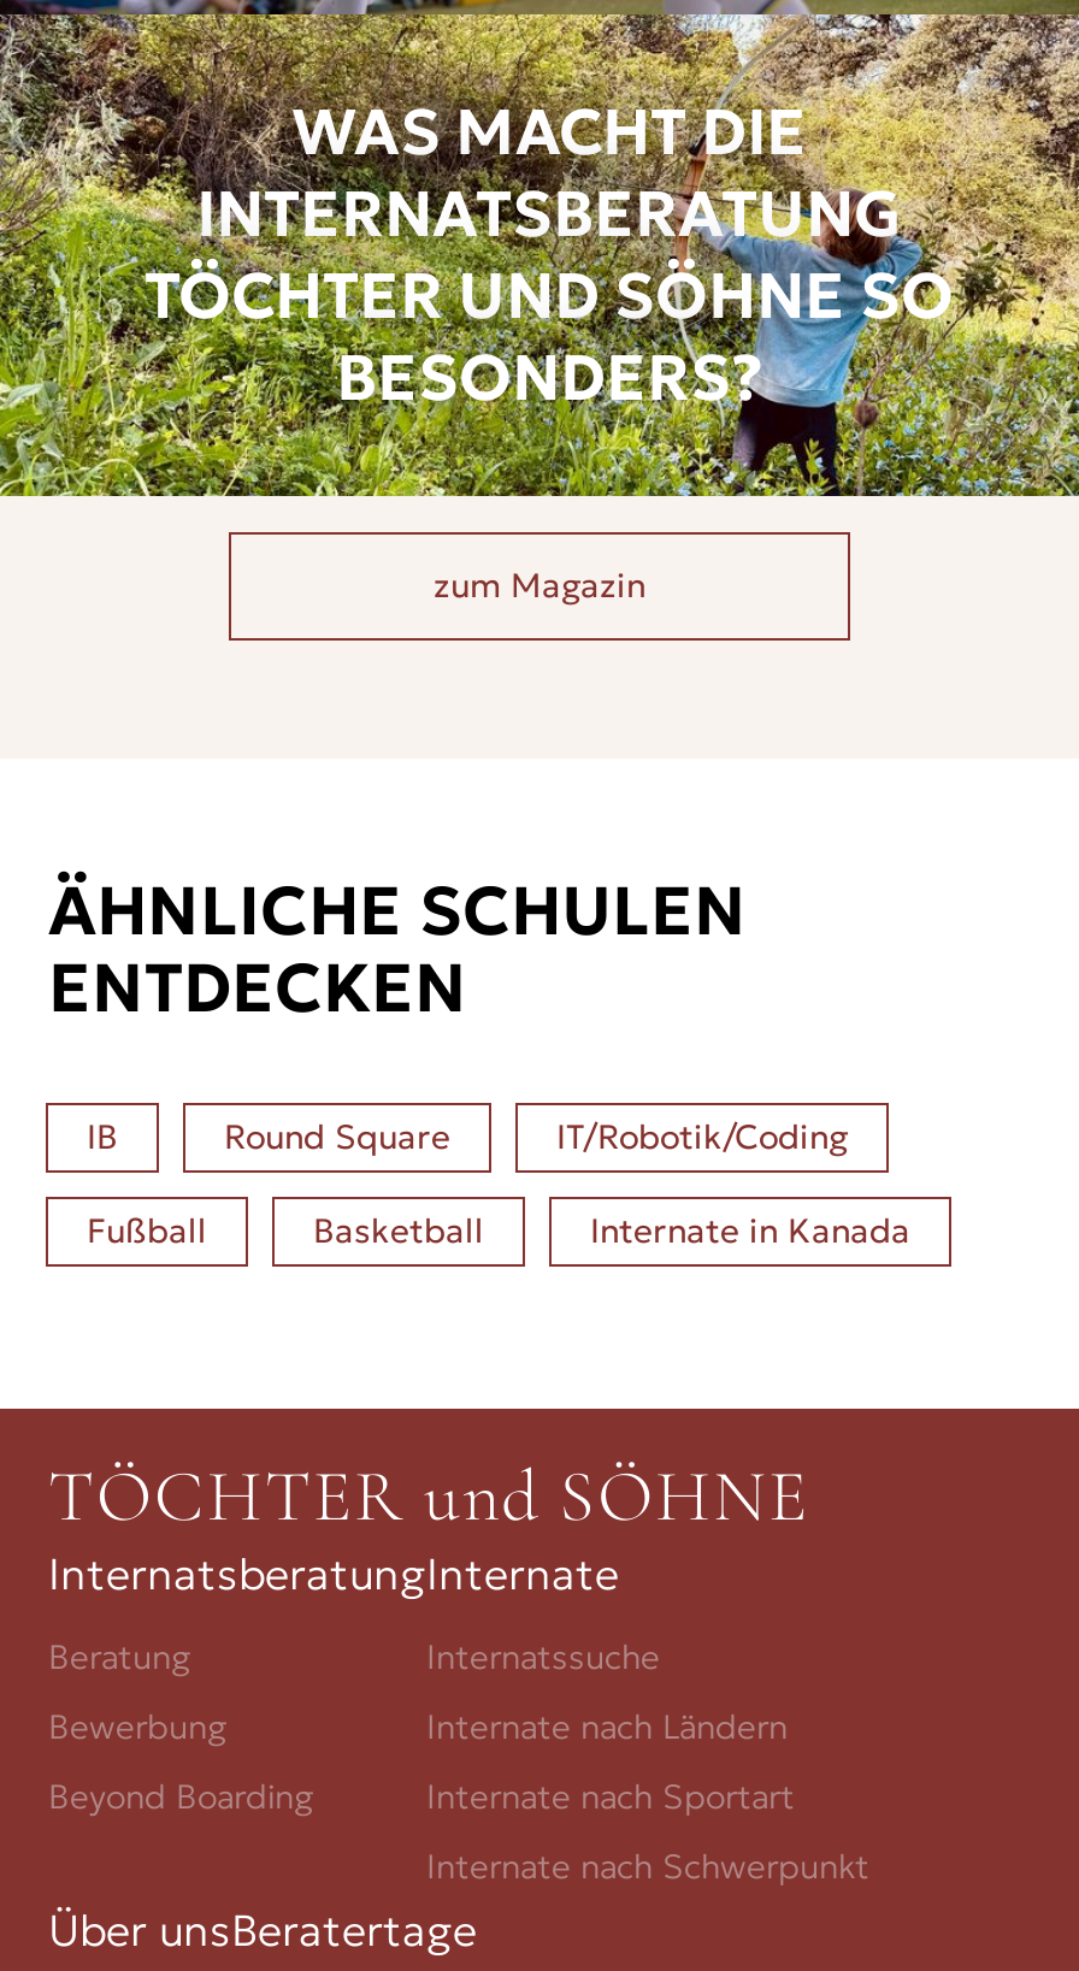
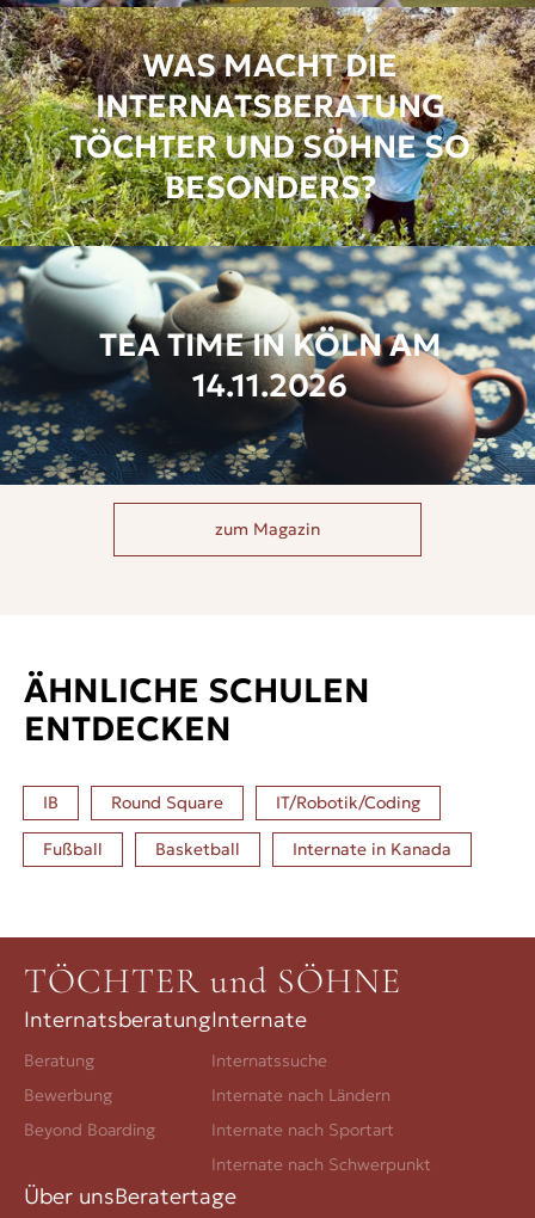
none -> [4,245,531,486] [image] | TEA TIME IN KÖLN AM | 14.11.2026

